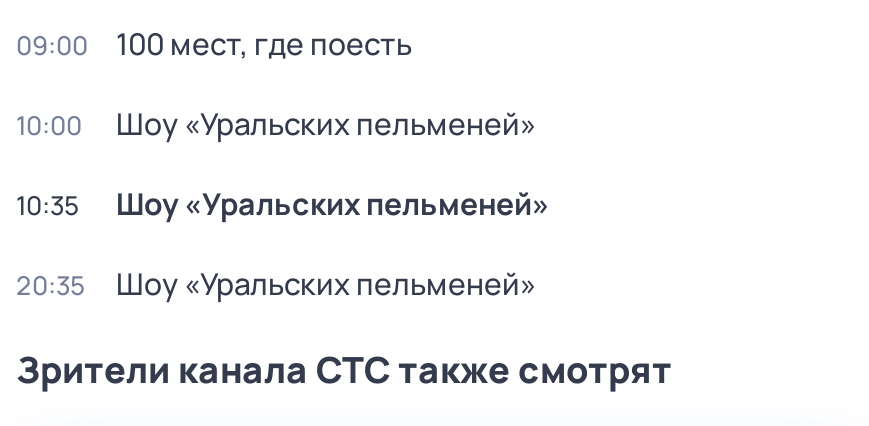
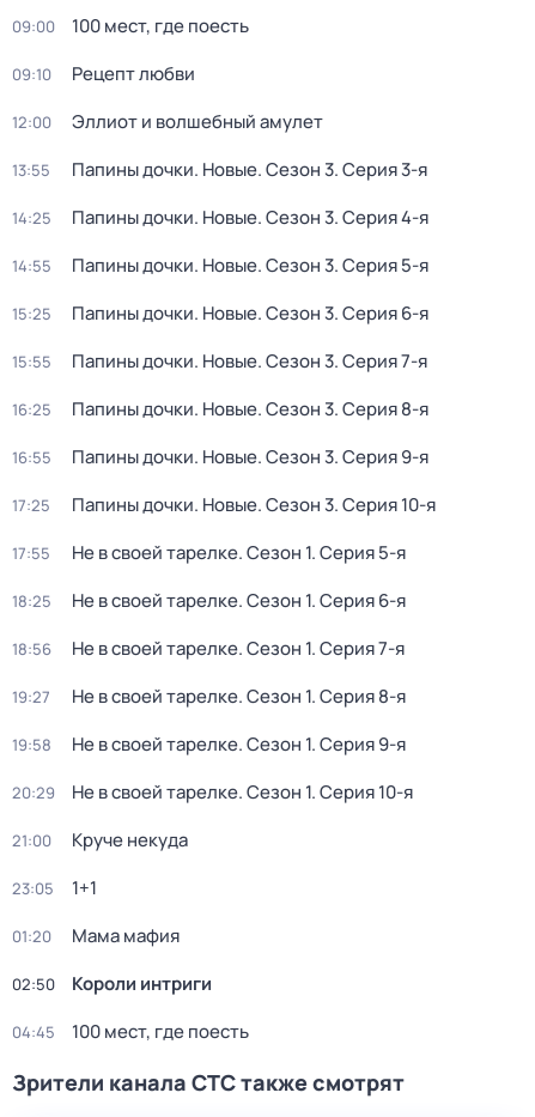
[16,103,550,305] 10:00 | Шоу «Уральских пельменей» | 10:35 | Шоу «Уральских пельменей» | 20:35 | Шоу «Уральских пельменей» -> [12,61,436,1044] 09:10 | Рецепт любви | 12:00 | Эллиот и волшебный амулет | 13:55 | Папины дочки. Новые. Сезон 3. Серия 3-я | 14:25 | Папины дочки. Новые. Сезон 3. Серия 4-я | 14:55 | Папины дочки. Новые. Сезон 3. Серия 5-я | 15:25 | Папины дочки. Новые. Сезон 3. Серия 6-я | 15:55 | Папины дочки. Новые. Сезон 3. Серия 7-я | 16:25 | Папины дочки. Новые. Сезон 3. Серия 8-я | 16:55 | Папины дочки. Новые. Сезон 3. Серия 9-я | 17:25 | Папины дочки. Новые. Сезон 3. Серия 10-я | 17:55 | Не в своей тарелке. Сезон 1. Серия 5-я | 18:25 | Не в своей тарелке. Сезон 1. Серия 6-я | 18:56 | Не в своей тарелке. Сезон 1. Серия 7-я | 19:27 | Не в своей тарелке. Сезон 1. Серия 8-я | 19:58 | Не в своей тарелке. Сезон 1. Серия 9-я | 20:29 | Не в своей тарелке. Сезон 1. Серия 10-я | 21:00 | Круче некуда | 23:05 | 1+1 | 01:20 | Мама мафия | 02:50 | Короли интриги | 04:45 | 100 мест, где поесть

